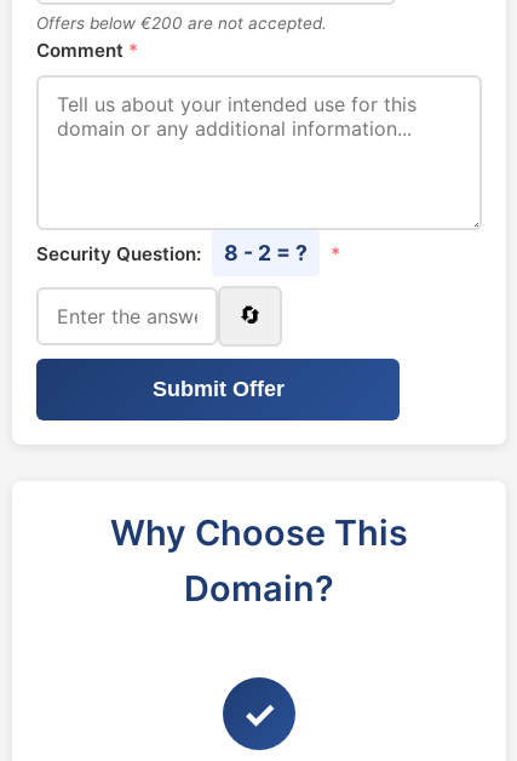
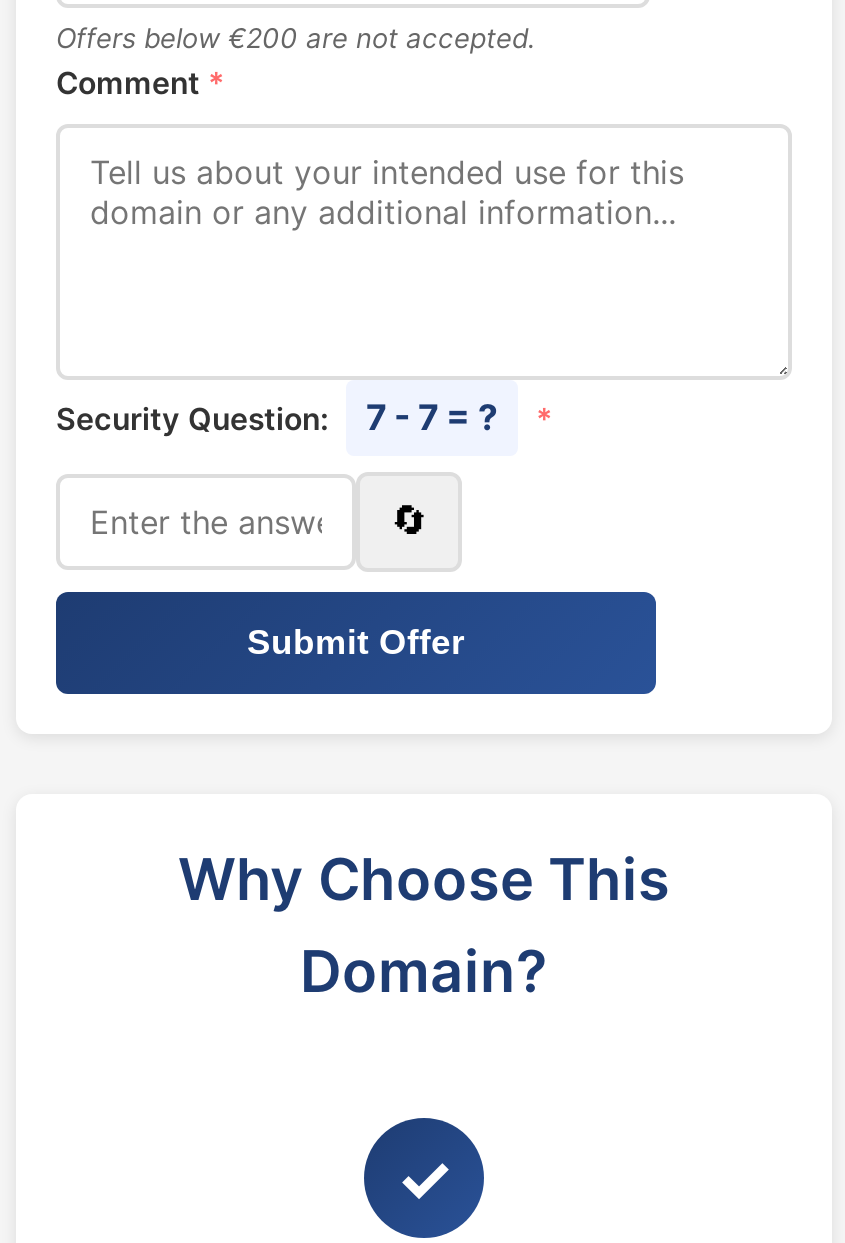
[224,240,308,265] 8 - 2 = ? -> [366,396,498,438] 7 - 7 = ?

